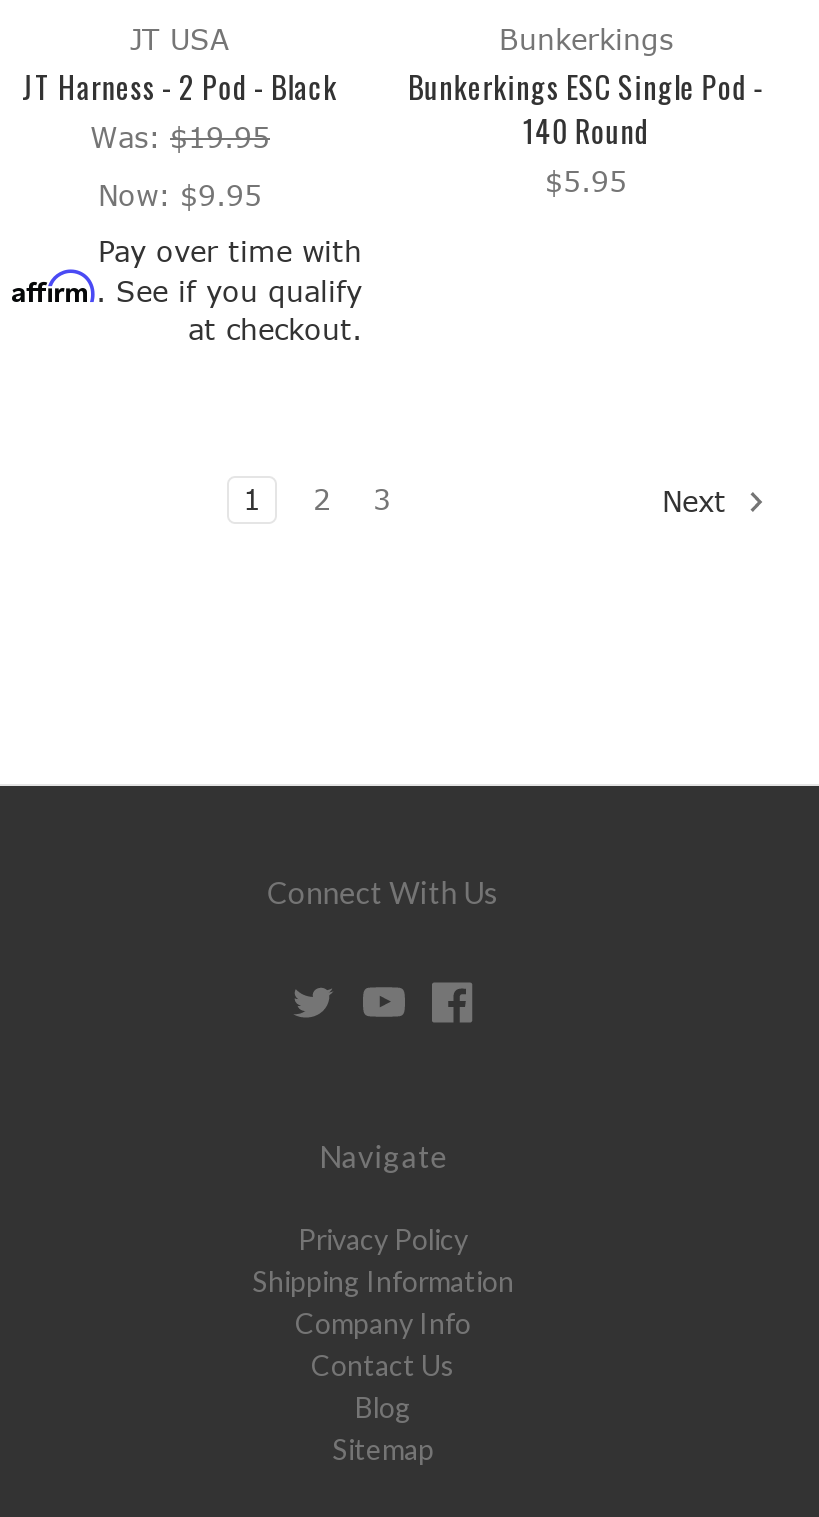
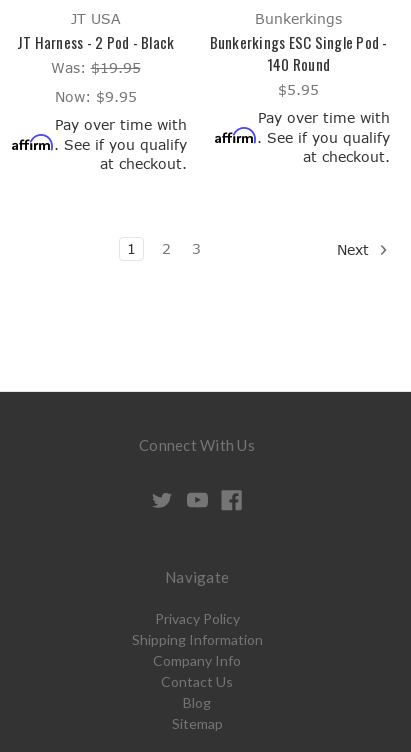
none -> [214,109,389,165] Pay over time with | Affirm. See if you qualify | at checkout.

